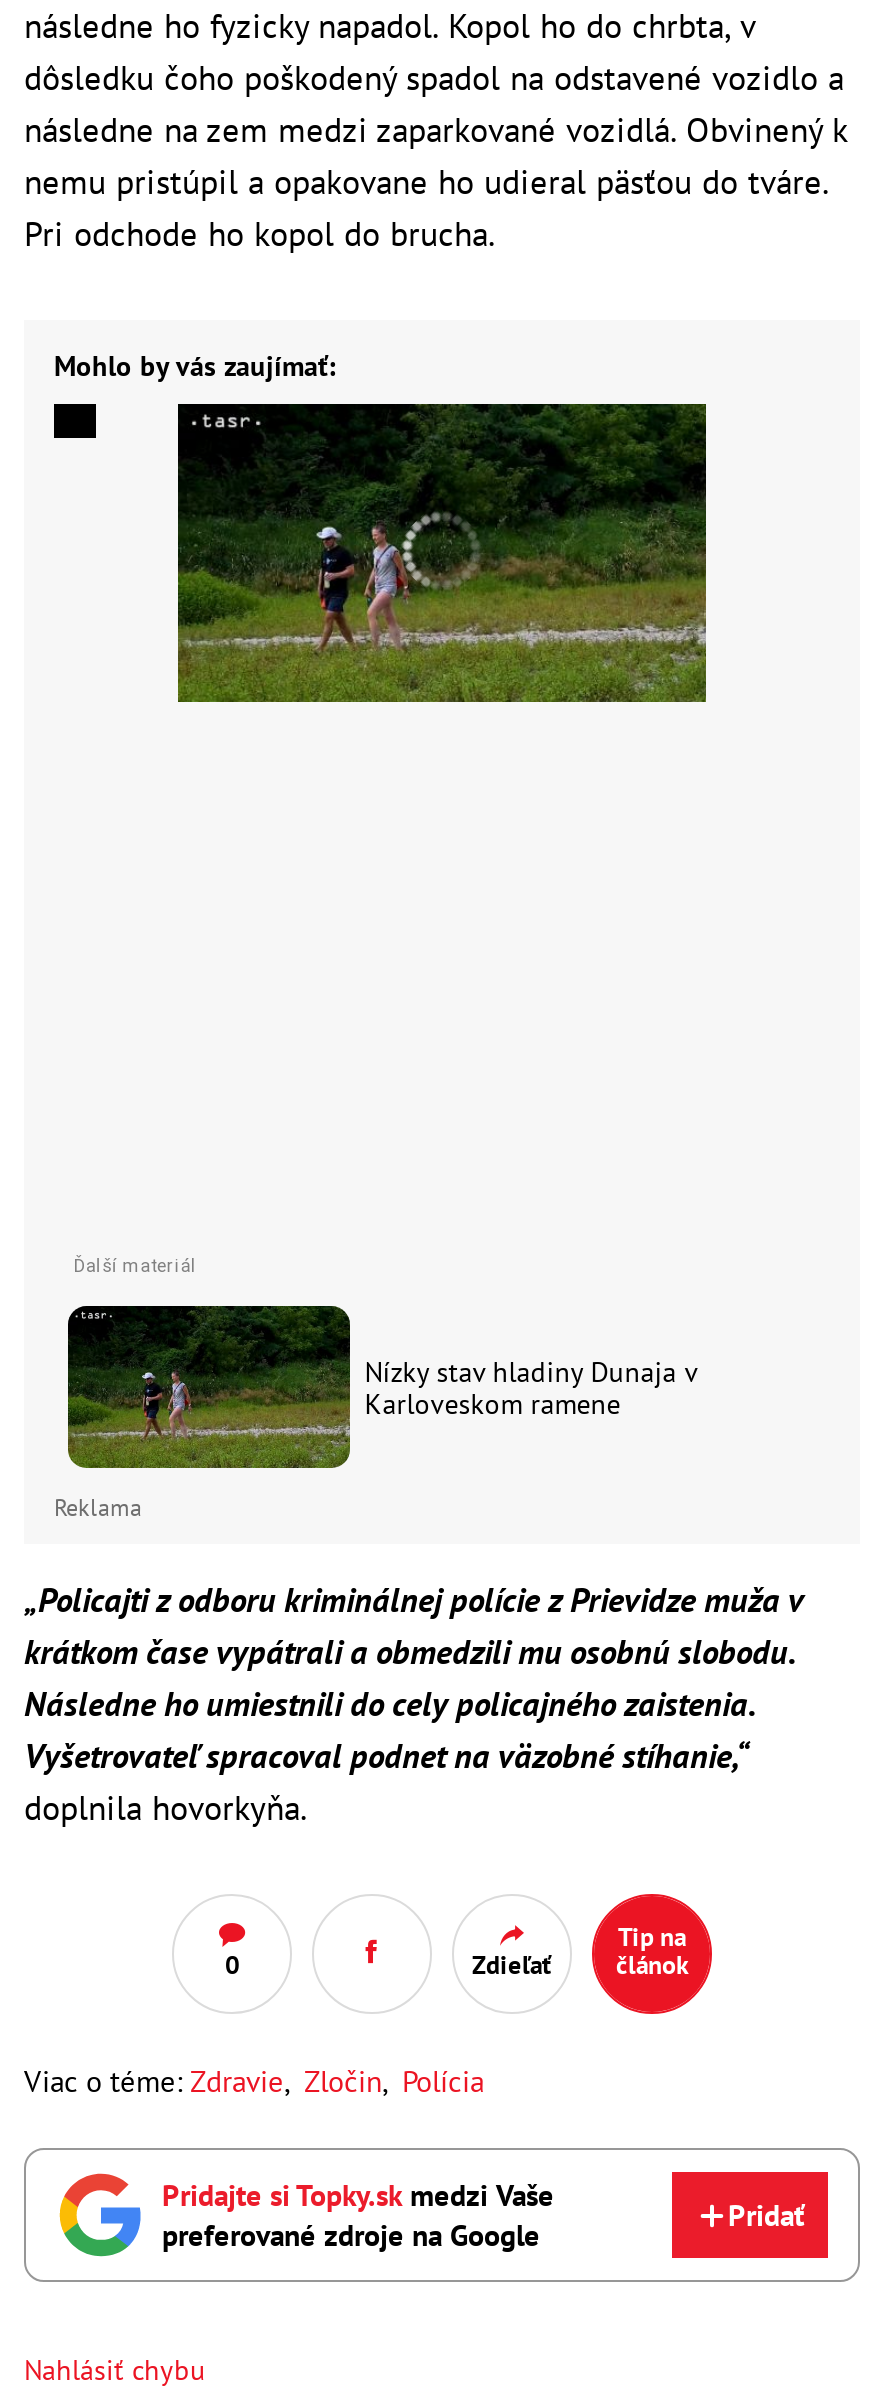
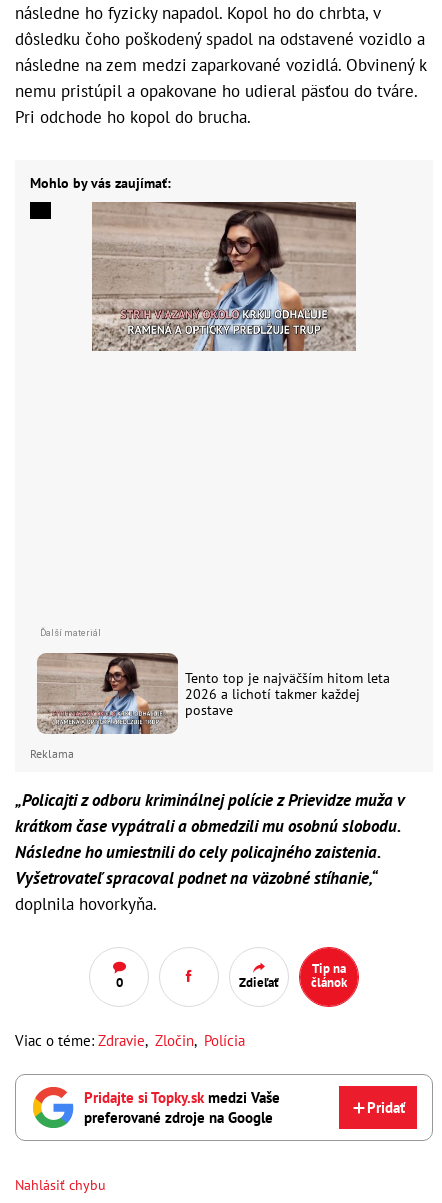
[176,402,706,704] [image] -> [91,201,357,352] [image]
[66,1304,696,1470] [image] | Nízky stav hladiny Dunaja v | Karloveskom ramene -> [37,652,390,735] [image] | Tento top je najväčším hitom leta | 2026 a lichotí takmer každej | postave

